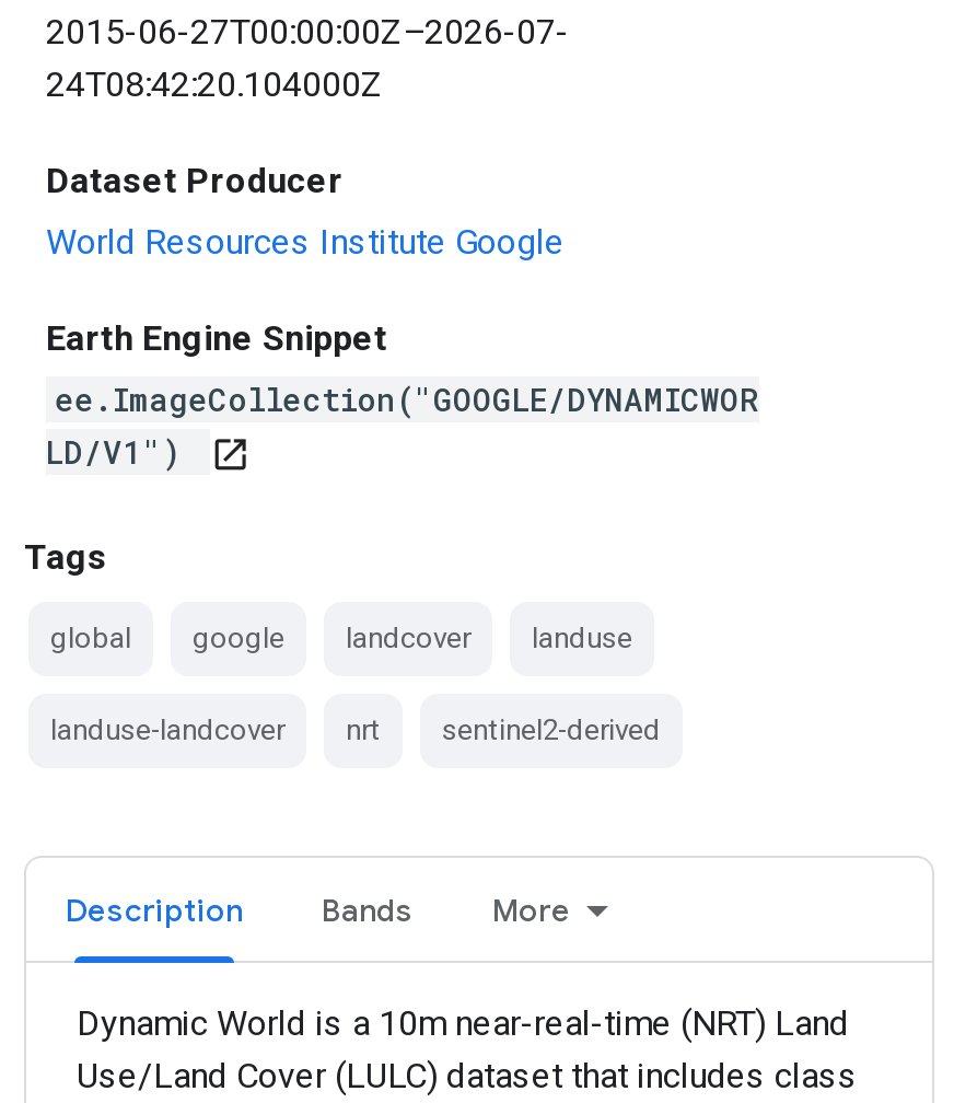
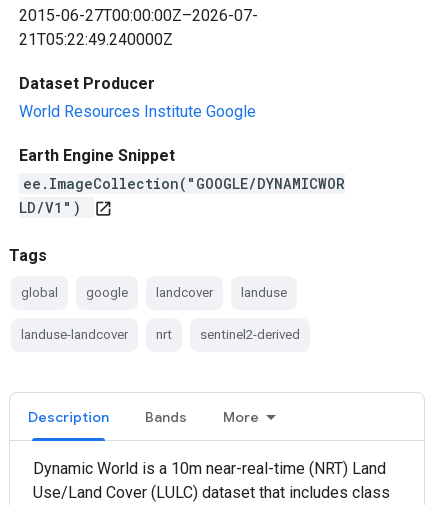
[46,63,383,105] 24T08:42:20.104000Z -> [19,30,173,49] 21T05:22:49.240000Z

